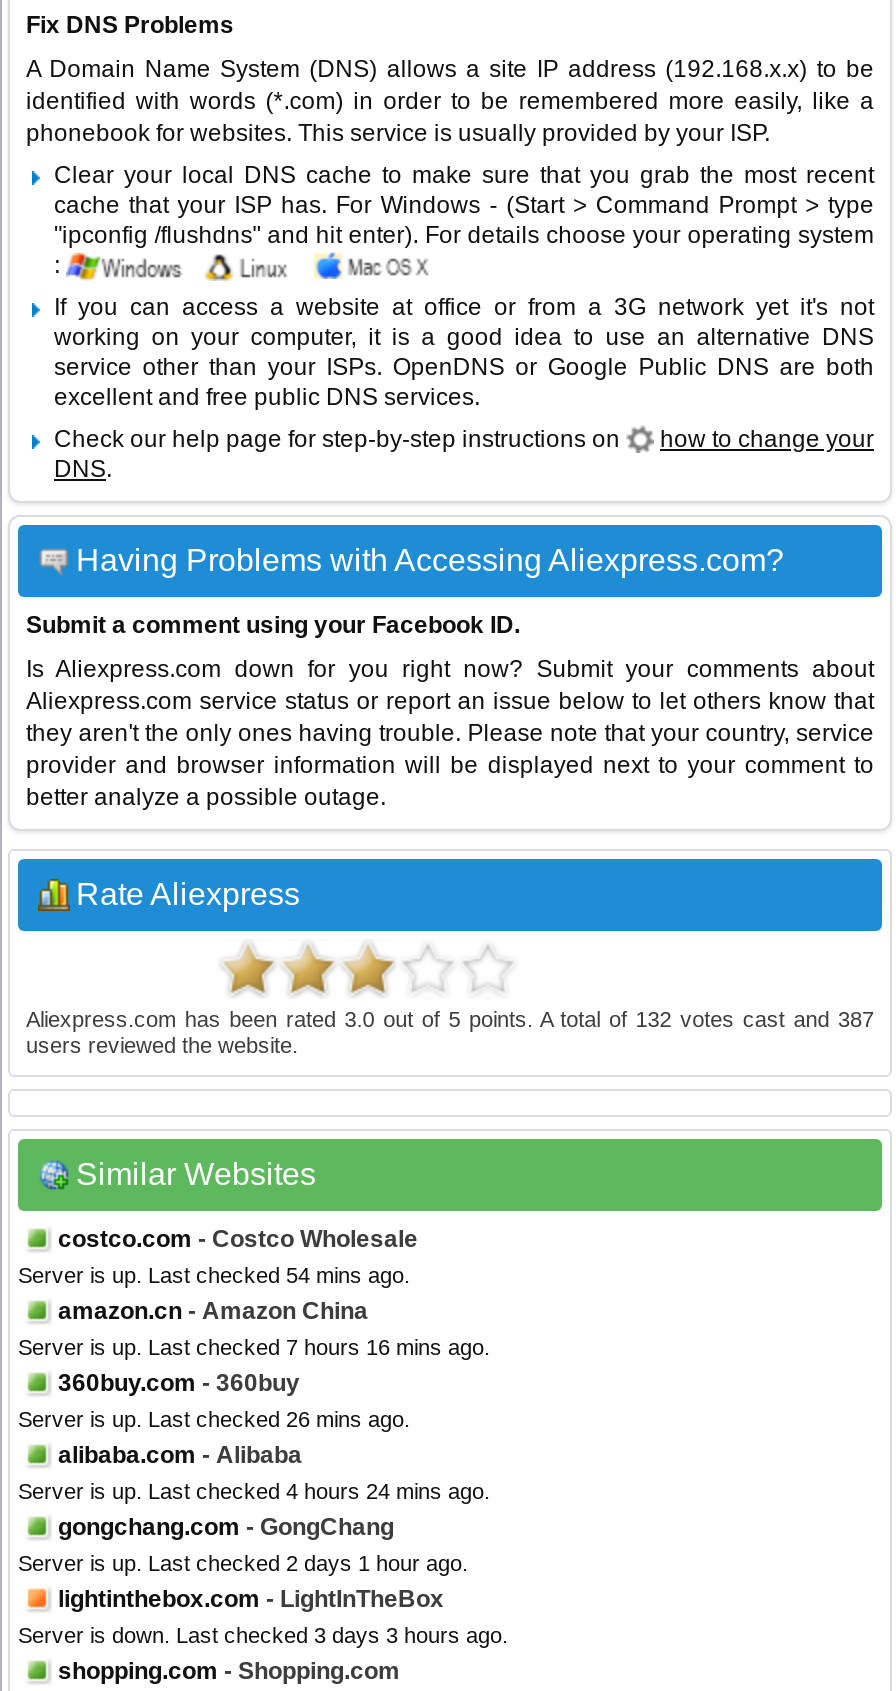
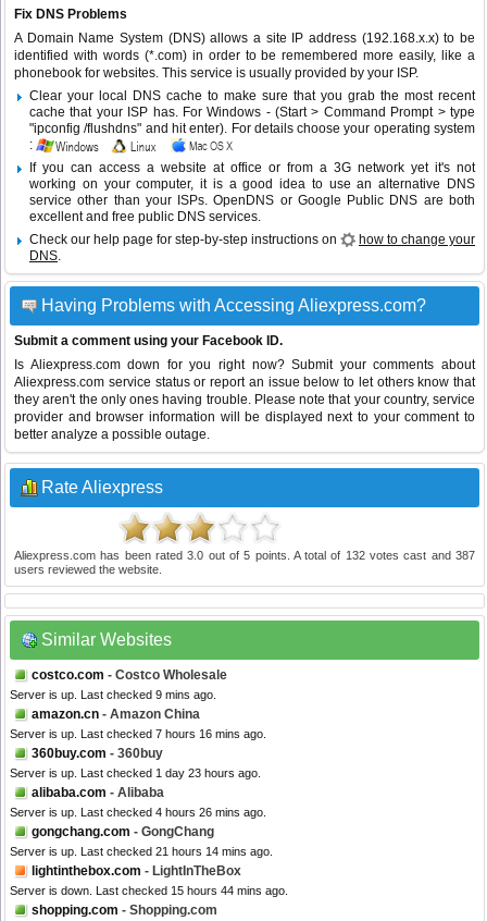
[18,1263,410,1287] Server is up. Last checked 54 mins ago. -> [10,688,216,701] Server is up. Last checked 9 mins ago.
[18,1407,410,1431] Server is up. Last checked 26 mins ago. -> [10,766,261,779] Server is up. Last checked 1 day 23 hours ago.
[18,1479,490,1503] Server is up. Last checked 4 hours 24 mins ago. -> [10,806,266,819] Server is up. Last checked 4 hours 26 mins ago.
[18,1551,468,1575] Server is up. Last checked 2 days 1 hour ago. -> [10,845,273,858] Server is up. Last checked 21 hours 14 mins ago.
[18,1623,508,1647] Server is down. Last checked 3 days 3 hours ago. -> [10,884,288,897] Server is down. Last checked 15 hours 44 mins ago.

